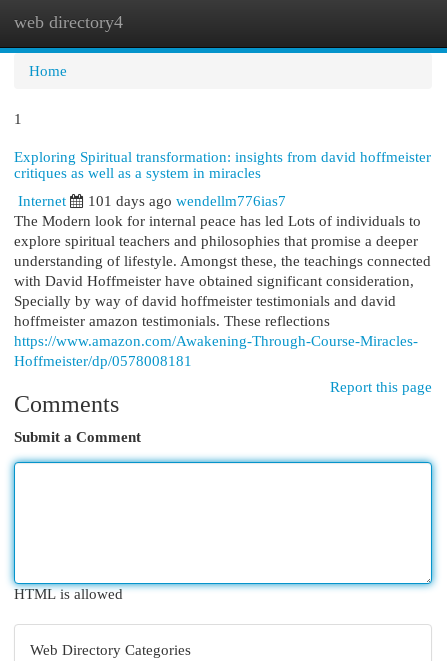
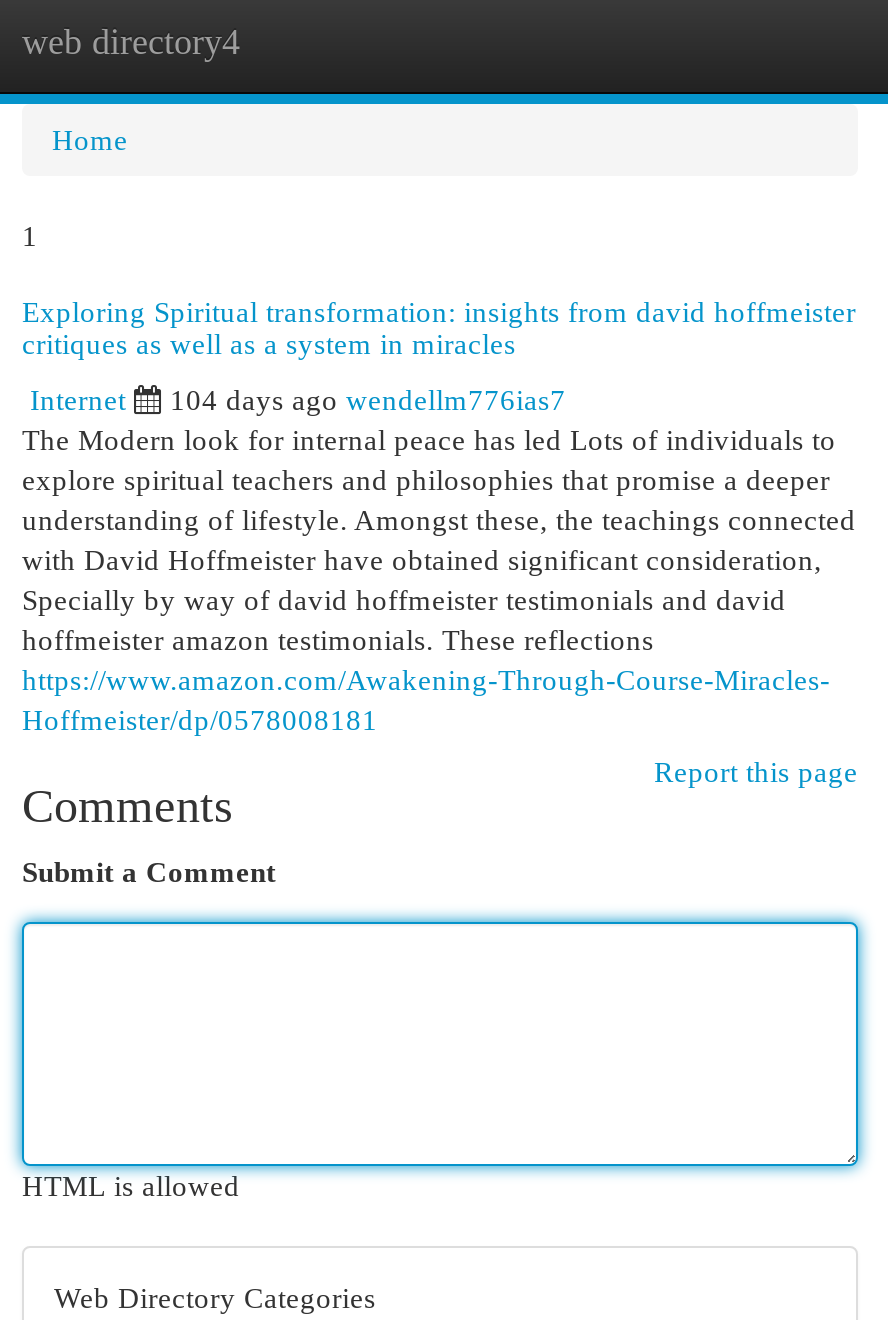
[88,193,286,209] 101 days ago wendellm776ias7 -> [170,384,566,416] 104 days ago wendellm776ias7

